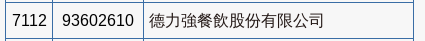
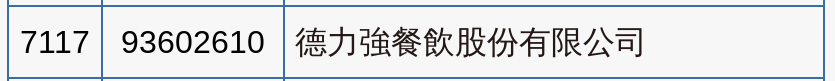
[11,12,325,29] 7112 93602610 德力強餐飲股份有限公司 -> [20,25,647,59] 7117 93602610 德力強餐飲股份有限公司

